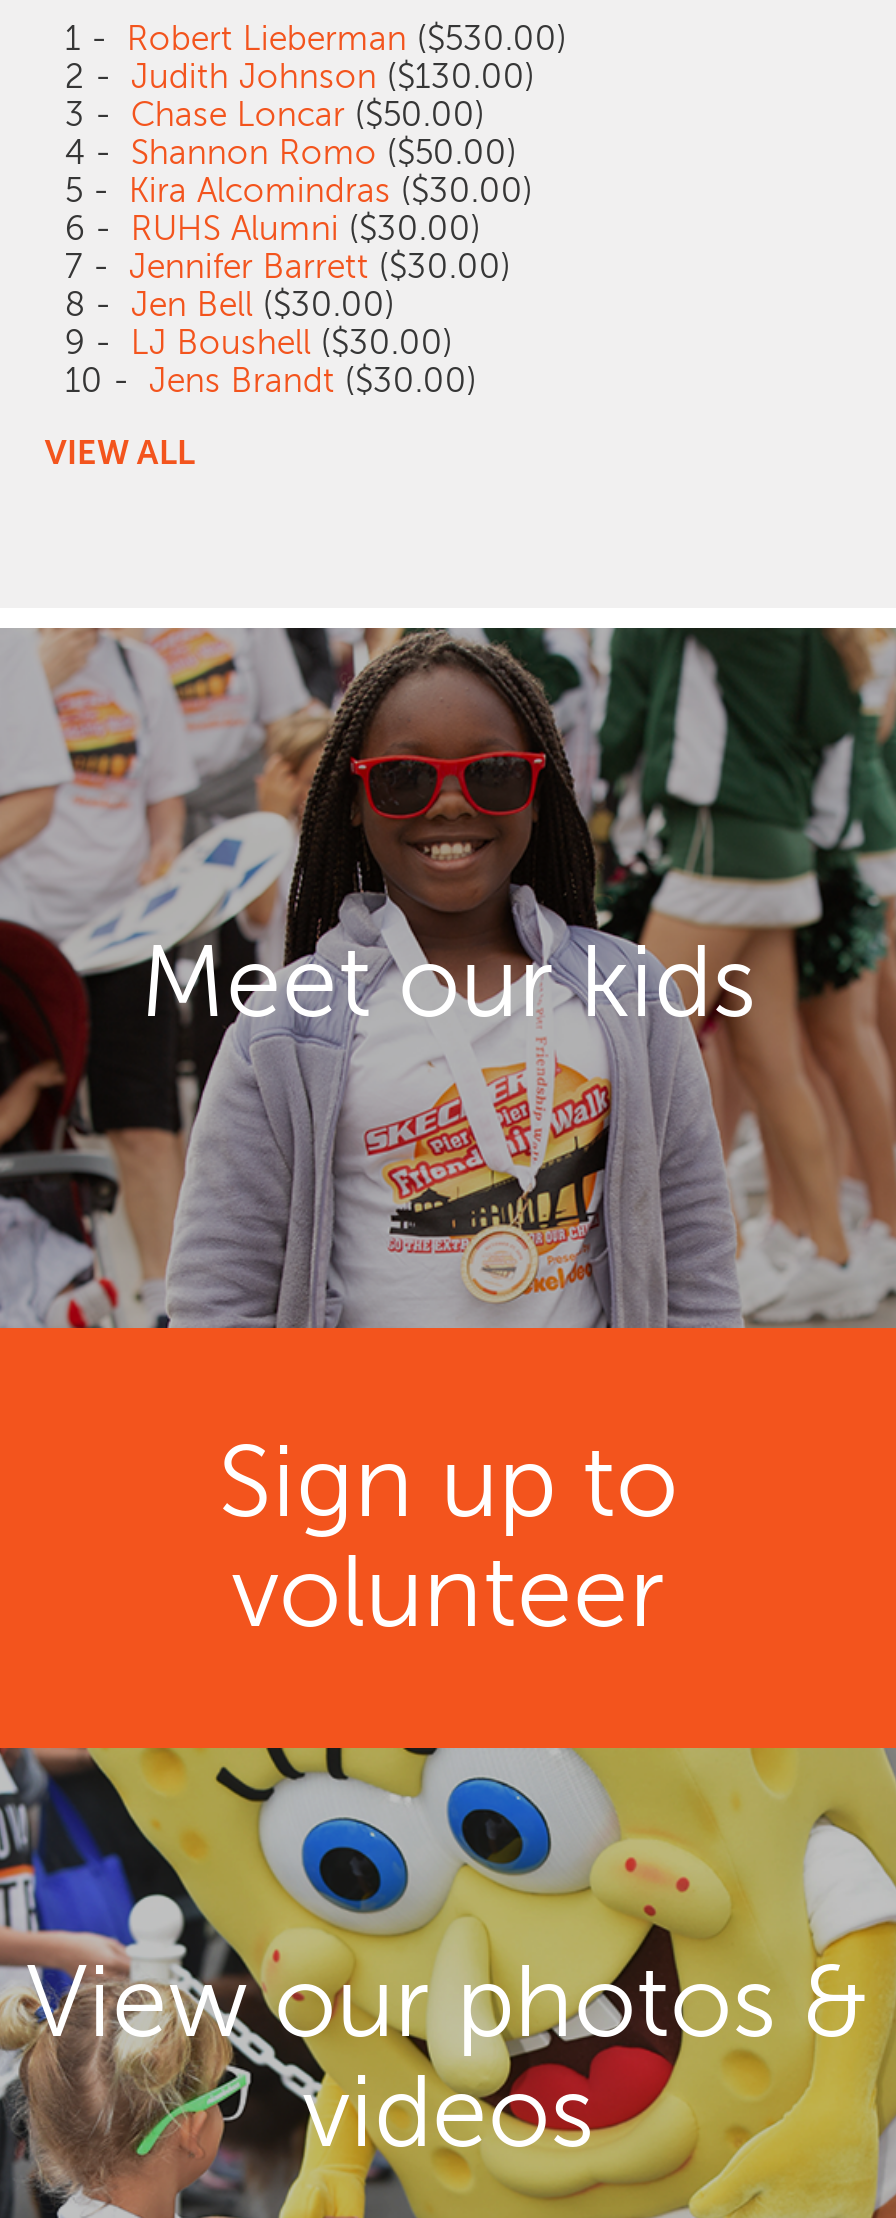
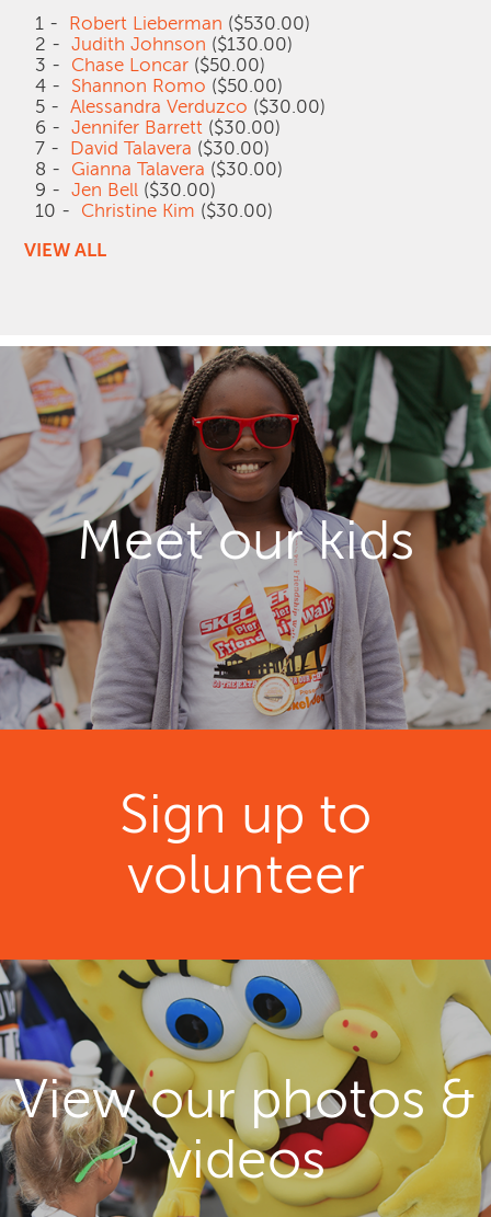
[45,172,533,400] 5 - Kira Alcomindras ($30.00) | 6 - RUHS Alumni ($30.00) | 7 - Jennifer Barrett ($30.00) | 8 - Jen Bell ($30.00) | 9 - LJ Boushell ($30.00) | 10 - Jens Brandt ($30.00) -> [25,96,326,221] 5 - Alessandra Verduzco ($30.00) | 6 - Jennifer Barrett ($30.00) | 7 - David Talavera ($30.00) | 8 - Gianna Talavera ($30.00) | 9 - Jen Bell ($30.00) | 10 - Christine Kim ($30.00)

